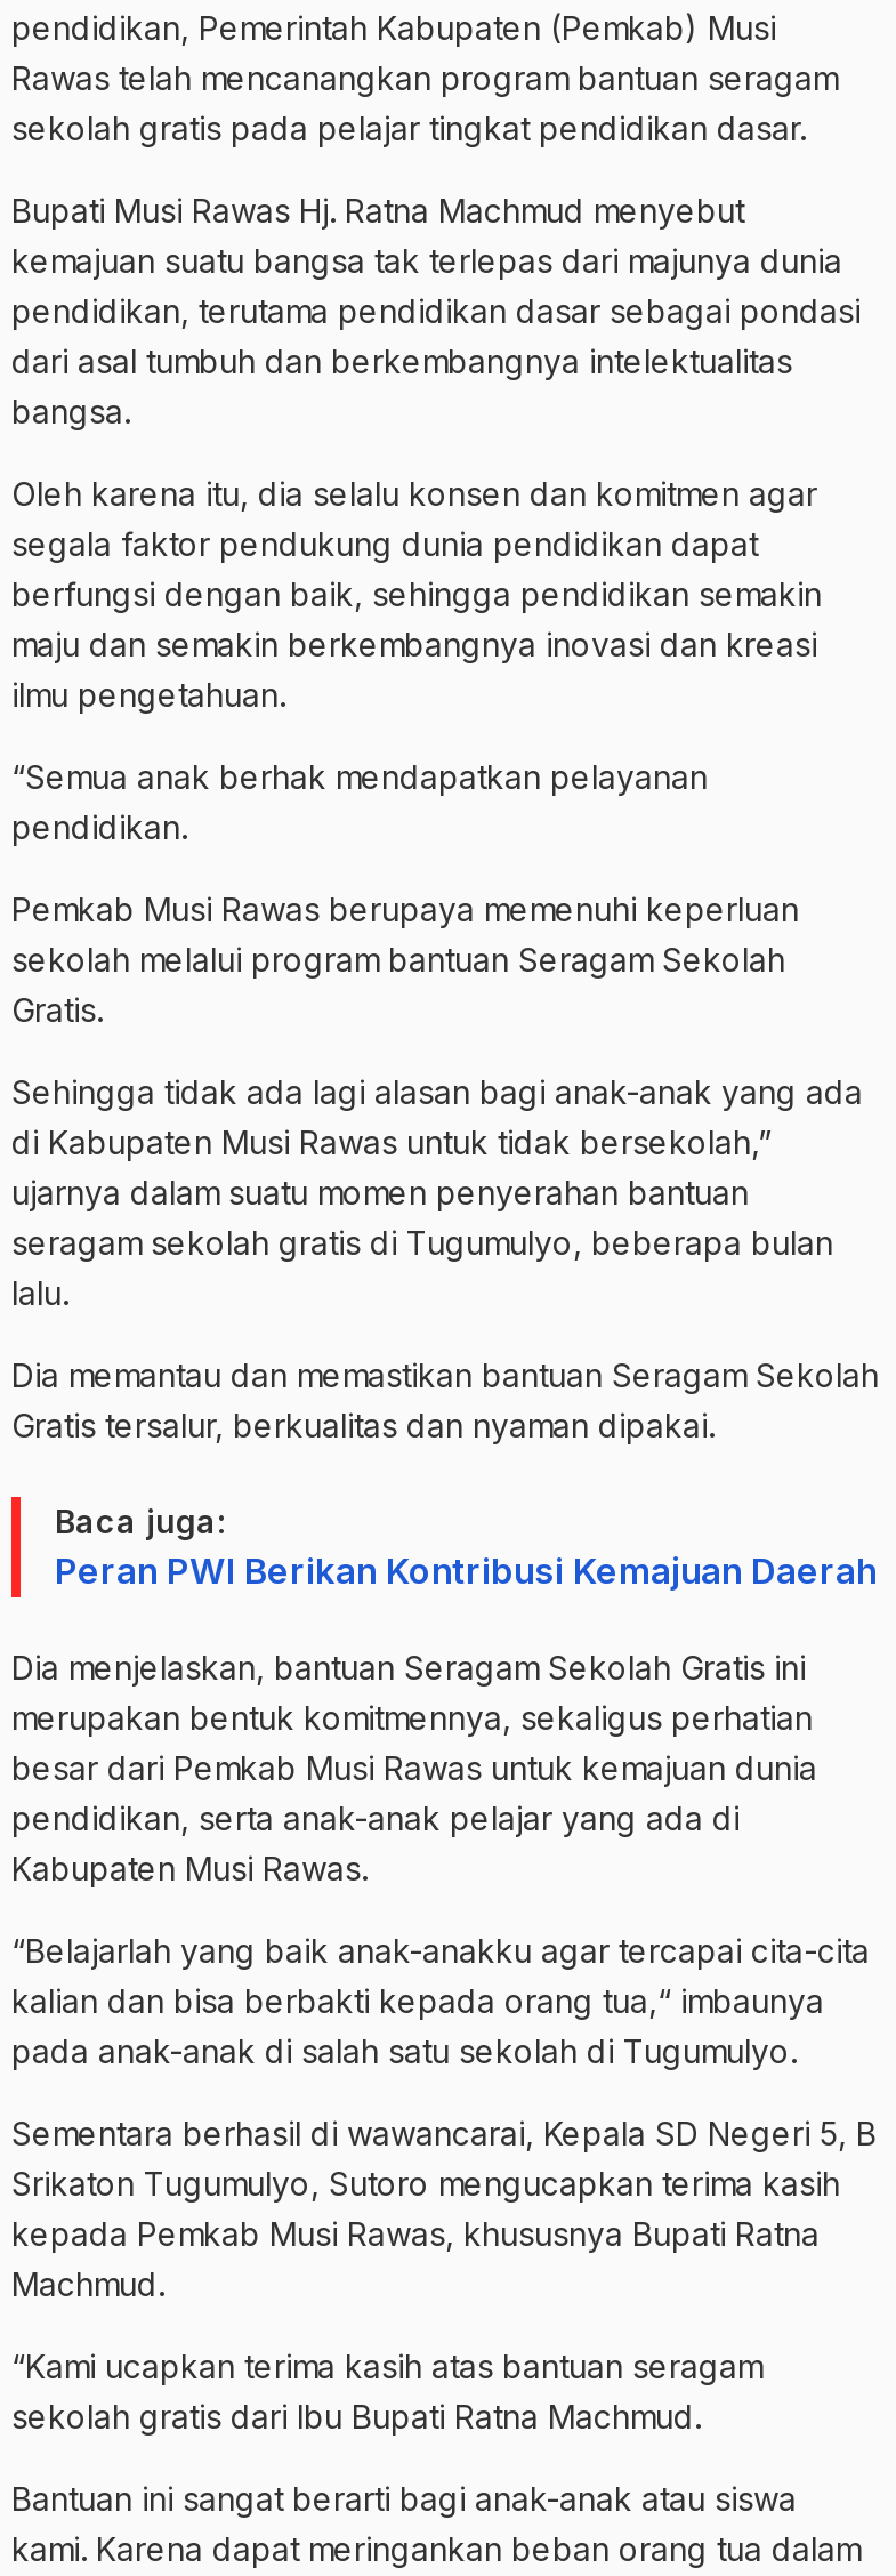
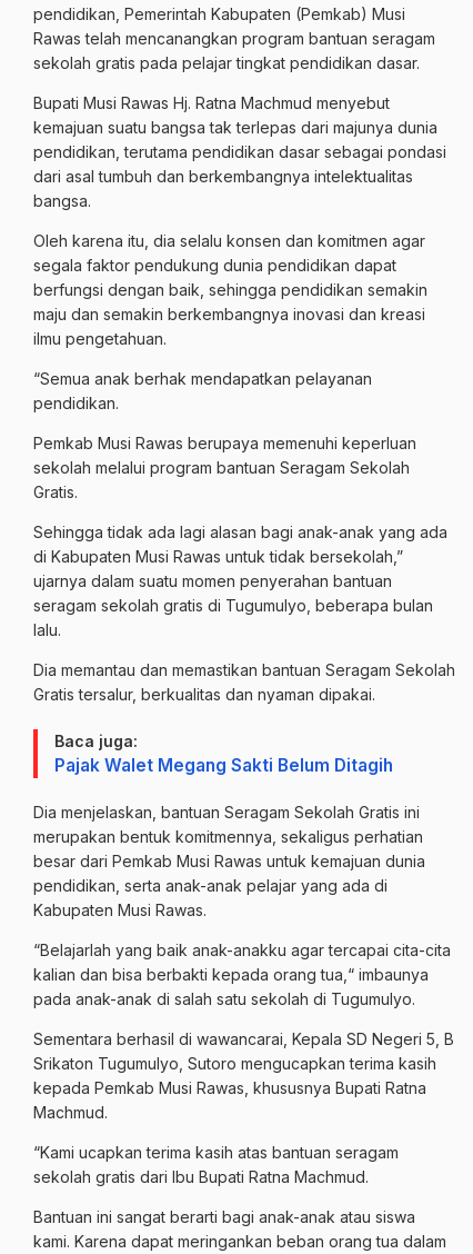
[55,1550,877,1593] Peran PWI Berikan Kontribusi Kemajuan Daerah -> [54,754,393,776] Pajak Walet Megang Sakti Belum Ditagih

